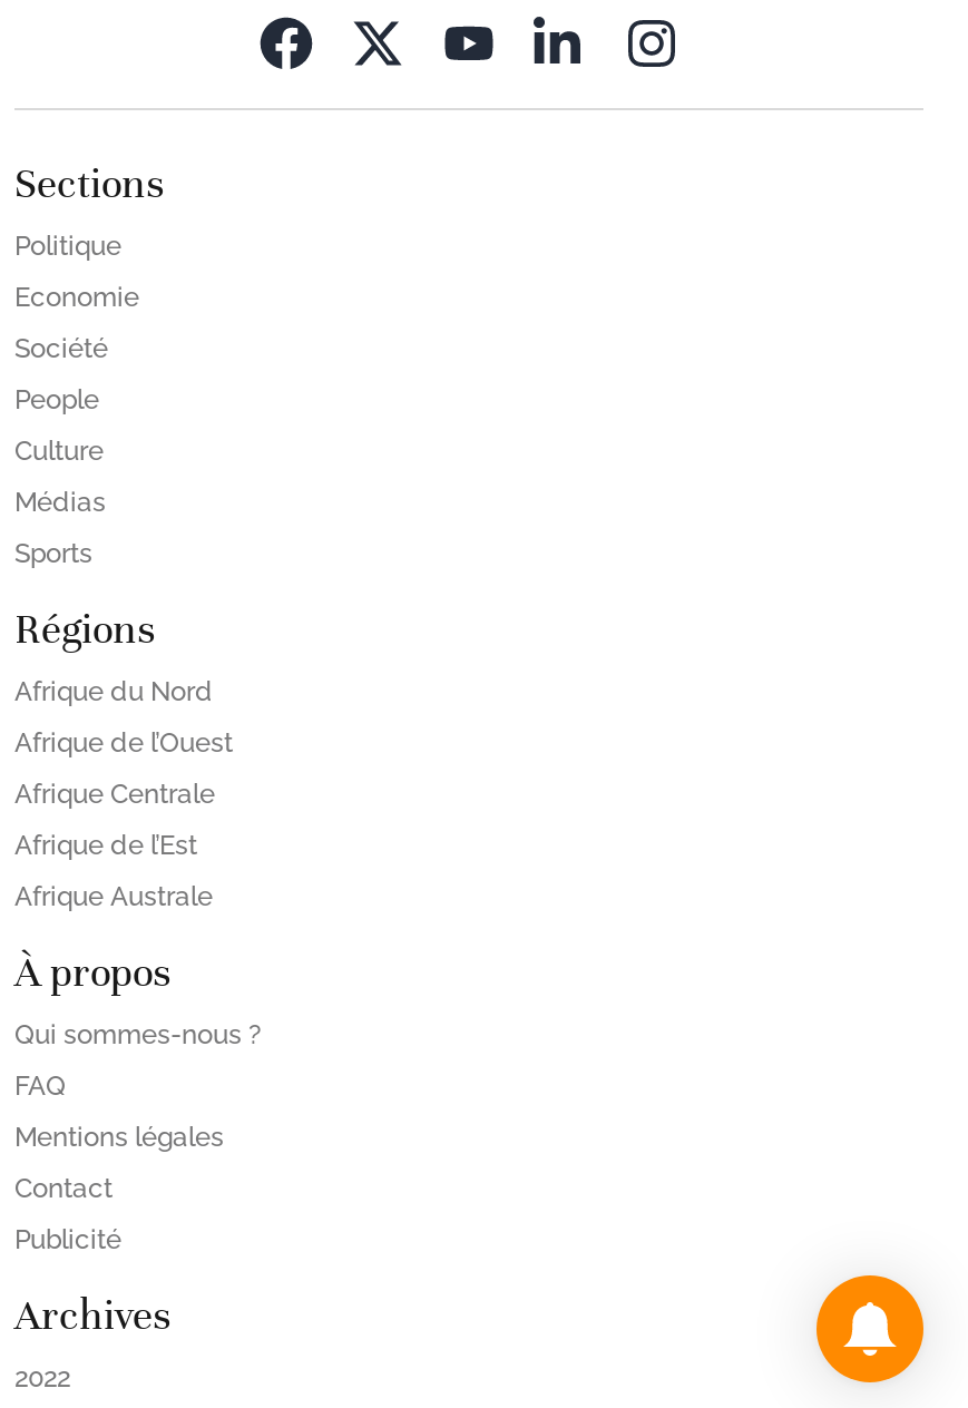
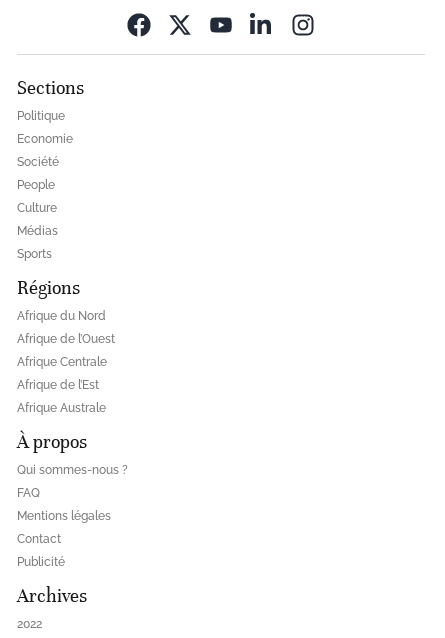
[812,1271,928,1389] [image] -> none

